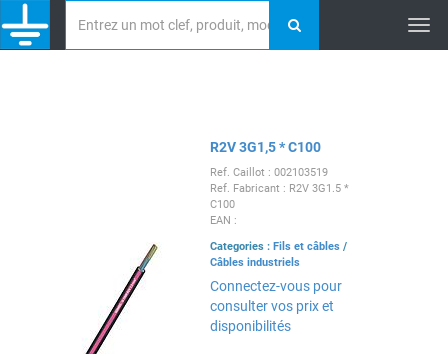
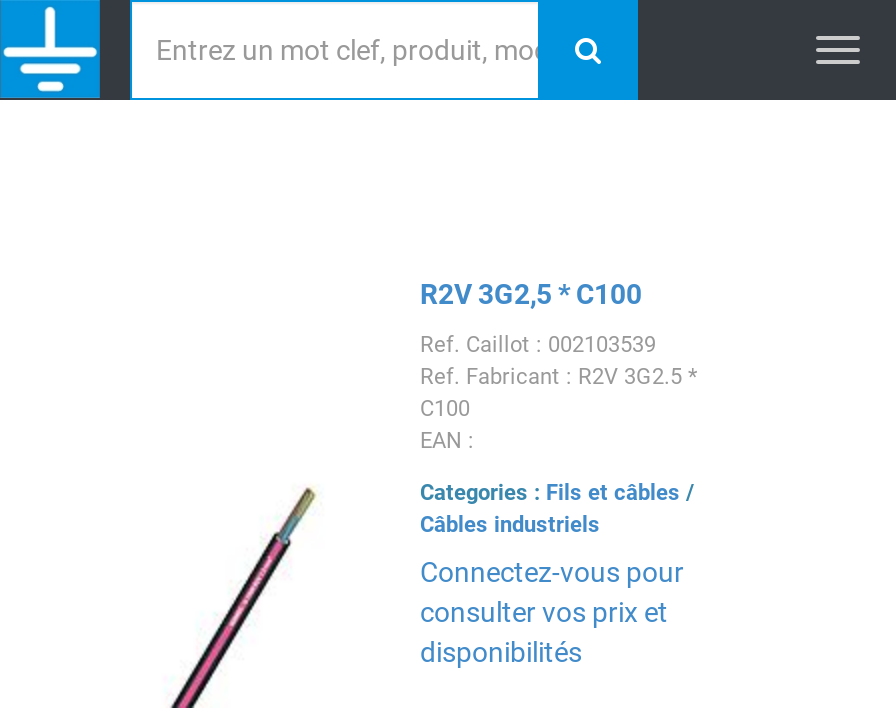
[210,139,321,155] R2V 3G1,5 * C100 -> [420,278,642,310] R2V 3G2,5 * C100
[210,166,328,179] Ref. Caillot : 002103519 -> [420,332,656,358] Ref. Caillot : 002103539
[210,182,349,195] Ref. Fabricant : R2V 3G1.5 * -> [420,364,698,390] Ref. Fabricant : R2V 3G2.5 *

